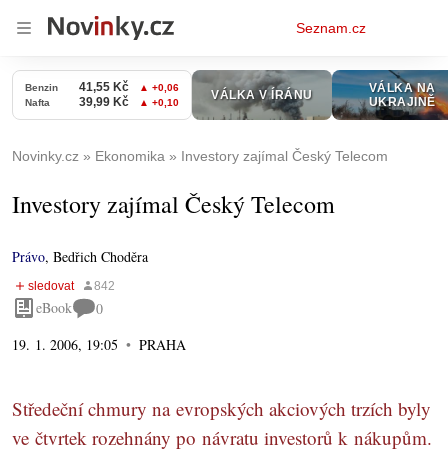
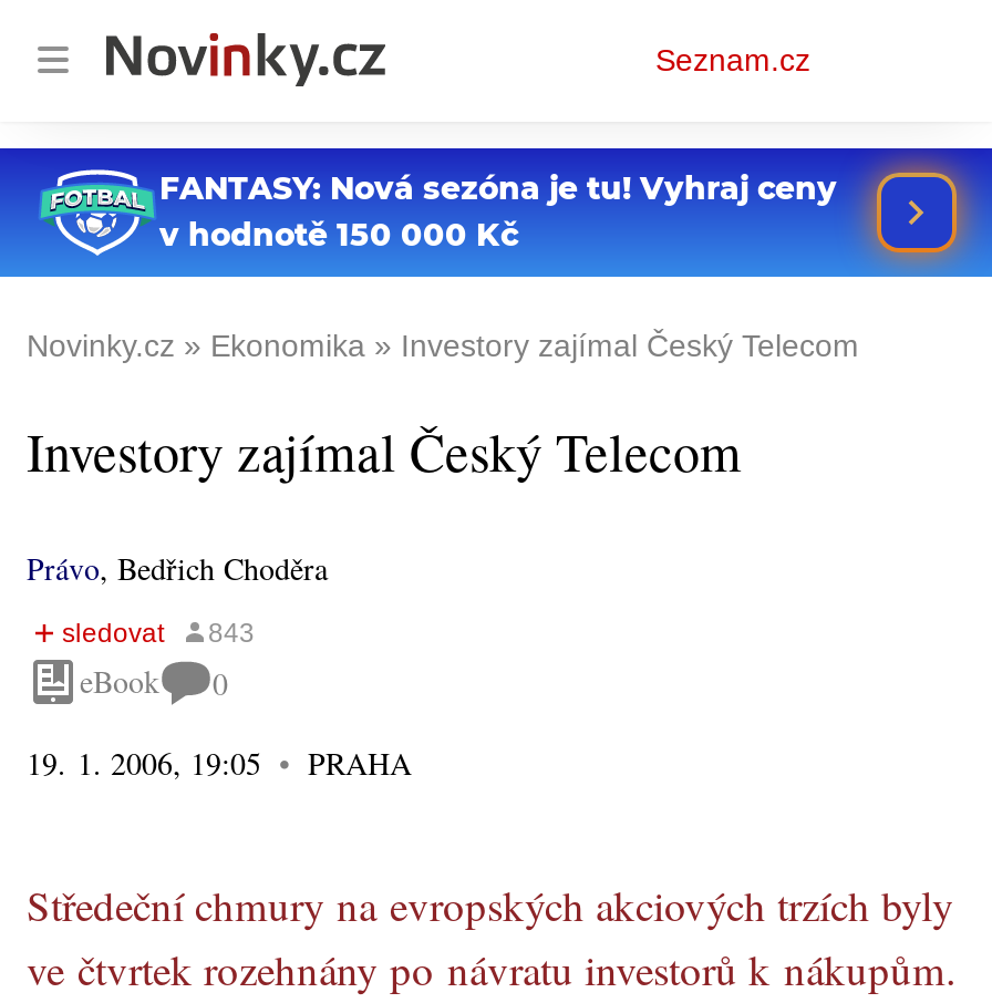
[3,68,445,125] [image] -> [7,146,985,279] [image]

